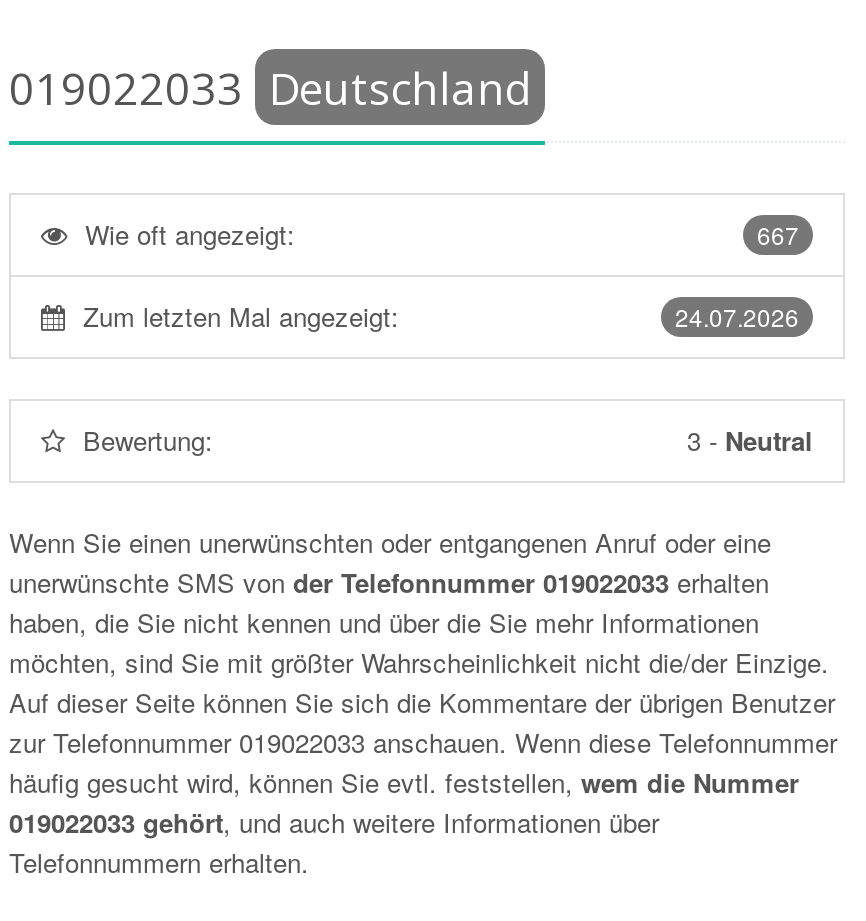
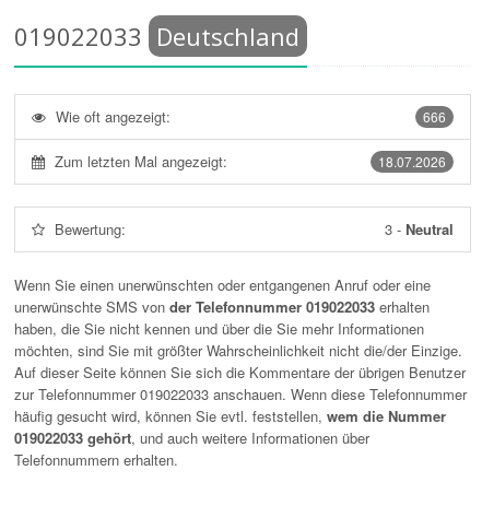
[757,217,799,251] 667 -> [423,107,446,126] 666
[675,299,799,333] 24.07.2026 -> [378,152,446,170] 18.07.2026

